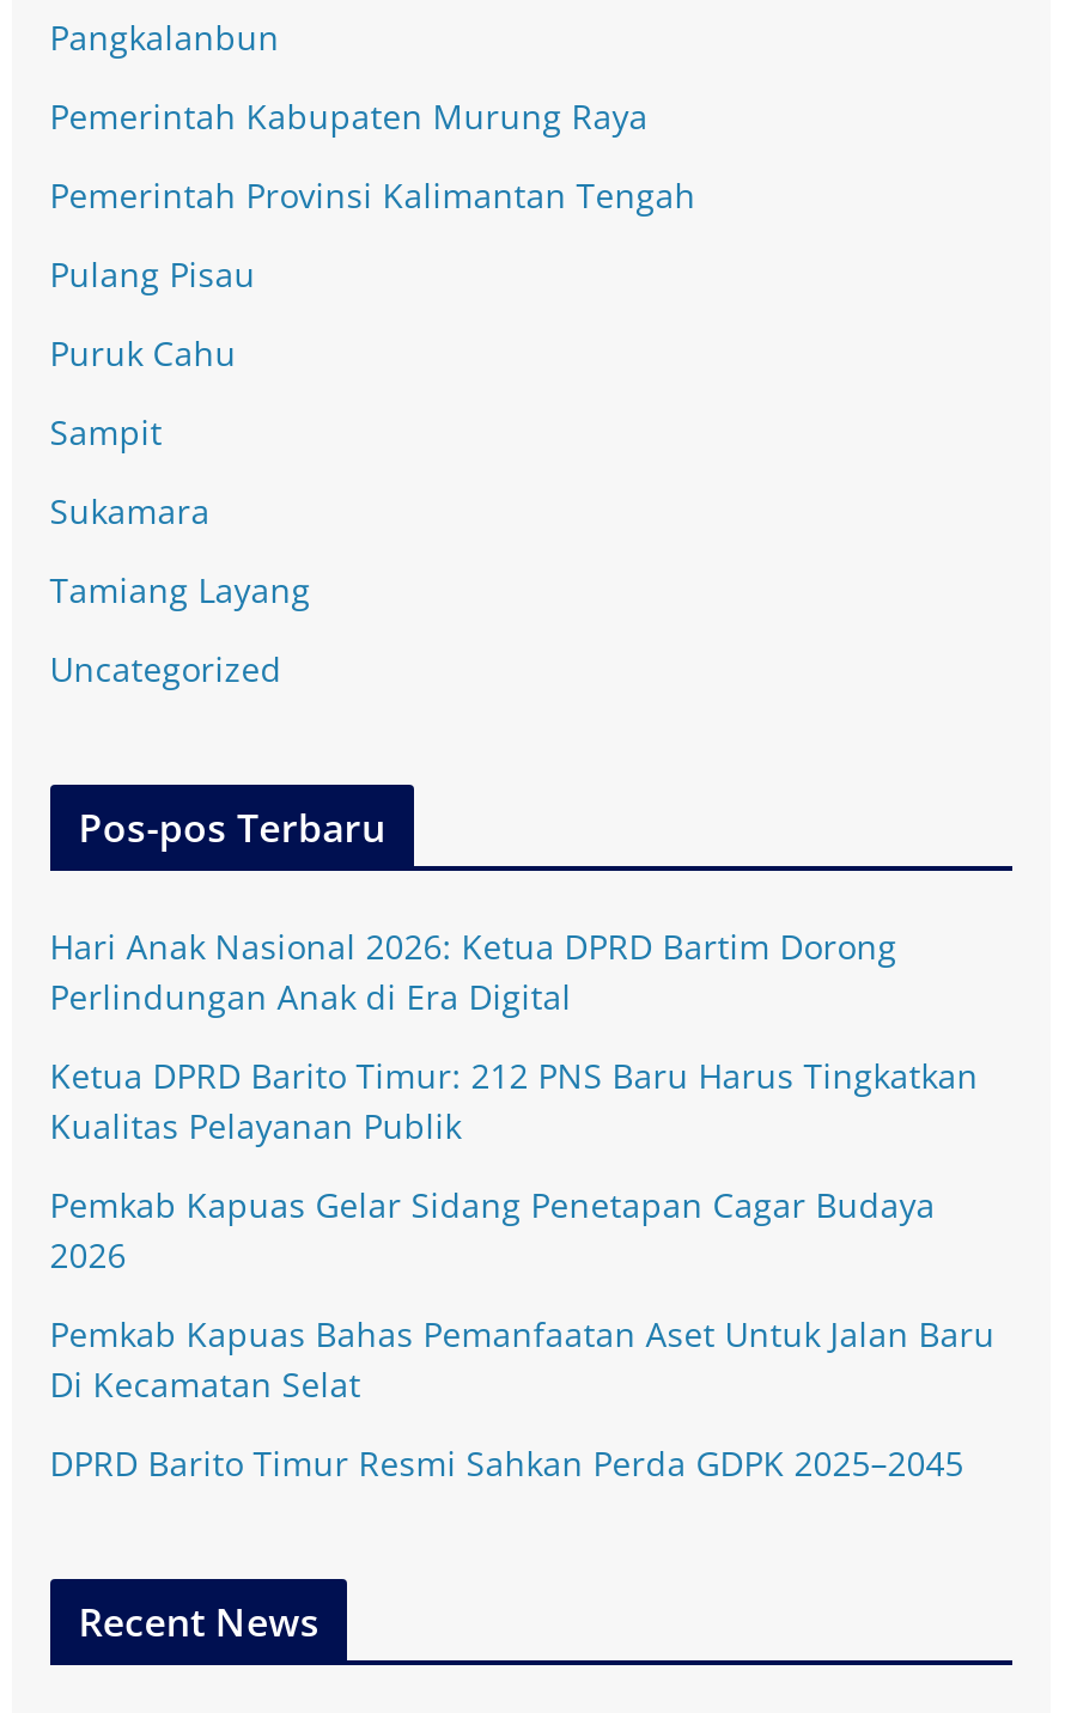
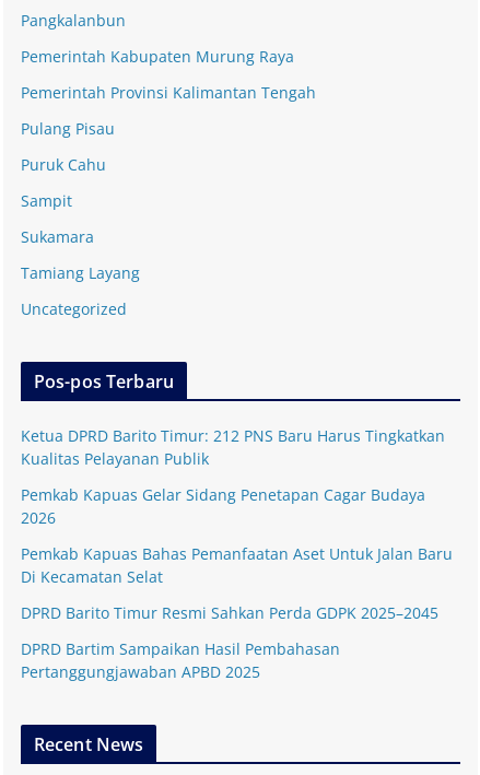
[50,924,897,1020] Hari Anak Nasional 2026: Ketua DPRD Bartim Dorong | Perlindungan Anak di Era Digital -> none
moved [50,1054,995,1487] -> [20,426,452,623]: Ketua DPRD Barito Timur: 212 PNS Baru Harus Tingkatkan | Kualitas Pelayanan Publik | Pemkab Kapuas Gelar Sidang Penetapan Cagar Budaya | 2026 | Pemkab Kapuas Bahas Pemanfaatan Aset Untuk Jalan Baru | Di Kecamatan Selat | DPRD Barito Timur Resmi Sahkan Perda GDPK 2025–2045
none -> [20,639,340,683] DPRD Bartim Sampaikan Hasil Pembahasan | Pertanggungjawaban APBD 2025

